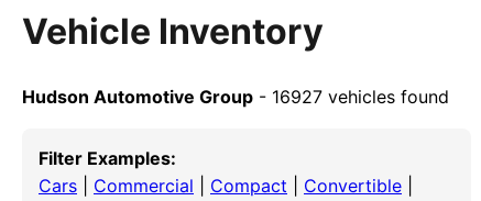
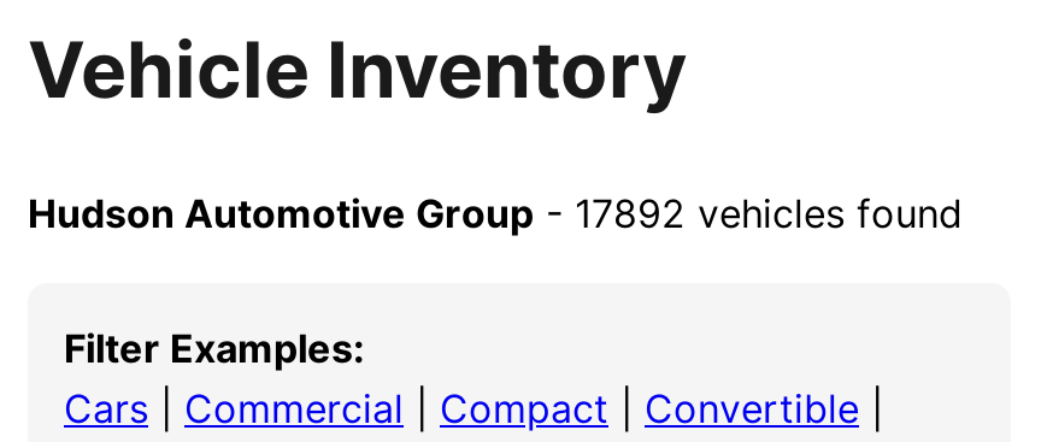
[22,86,449,108] Hudson Automotive Group - 16927 vehicles found -> [28,189,963,237] Hudson Automotive Group - 17892 vehicles found

